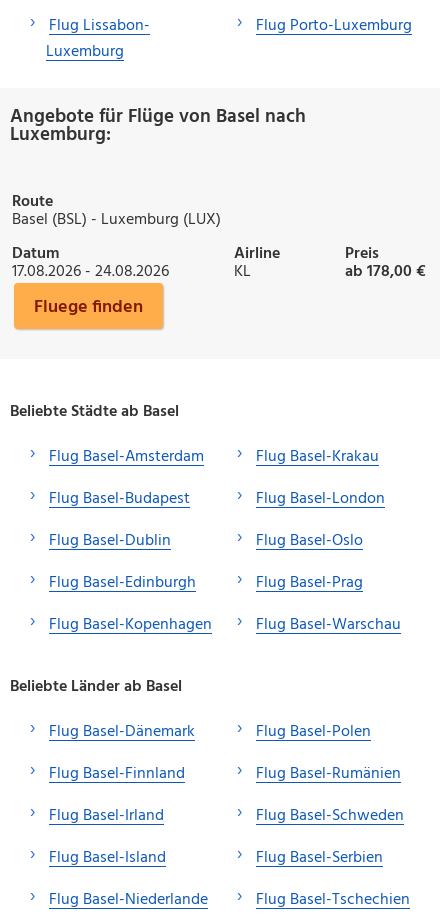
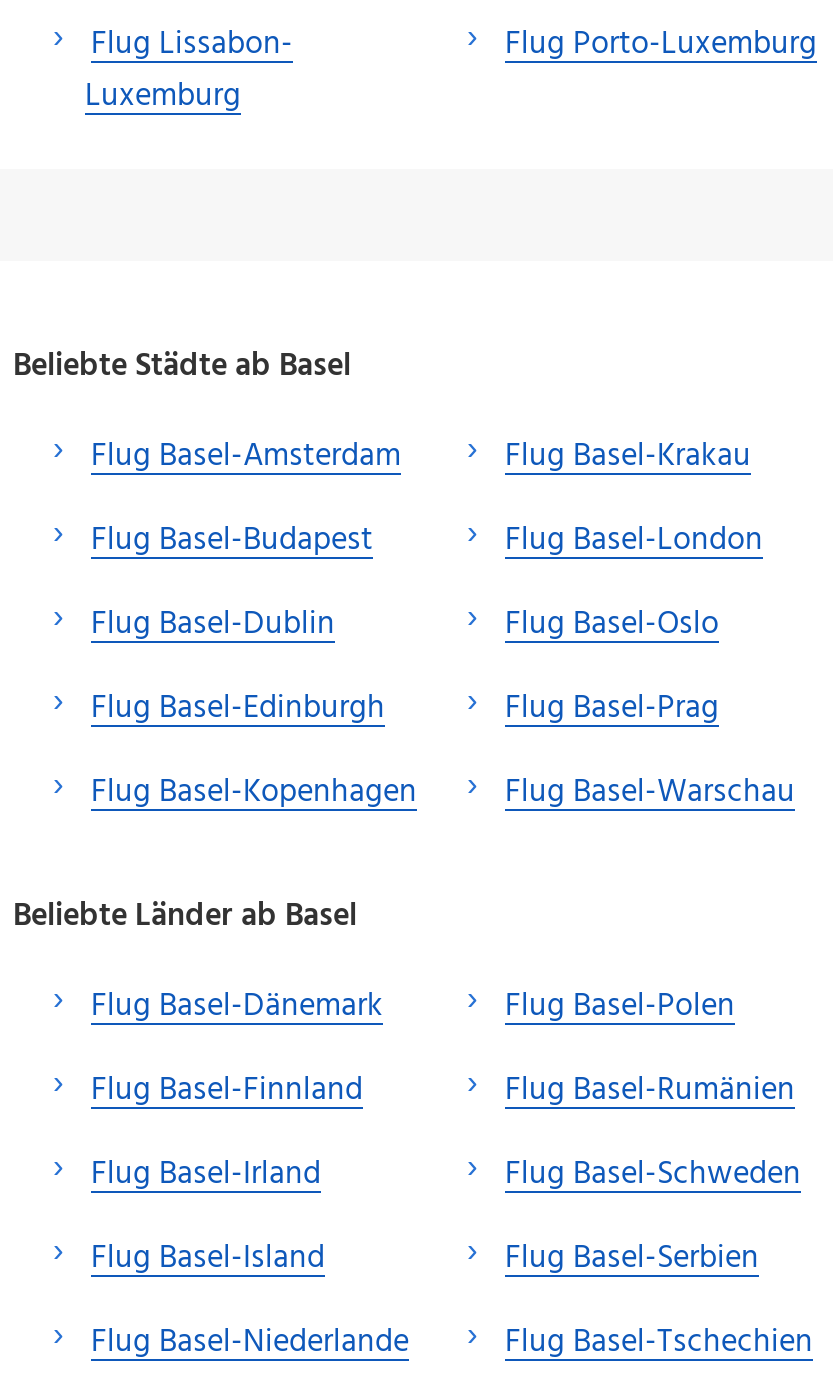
[10,102,306,285] Angebote für Flüge von Basel nach | Luxemburg: | Route | Basel (BSL) - Luxemburg (LUX) | Datum | 17.08.2026 - 24.08.2026 -> none
[34,241,426,322] Preis | ab 178,00 € | Fluege finden -> none
[234,241,280,285] Airline | KL -> none

